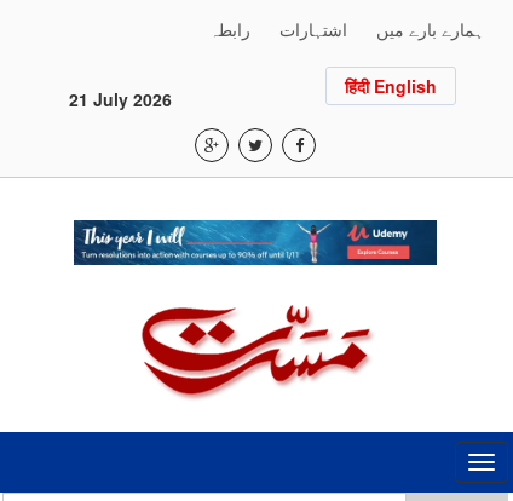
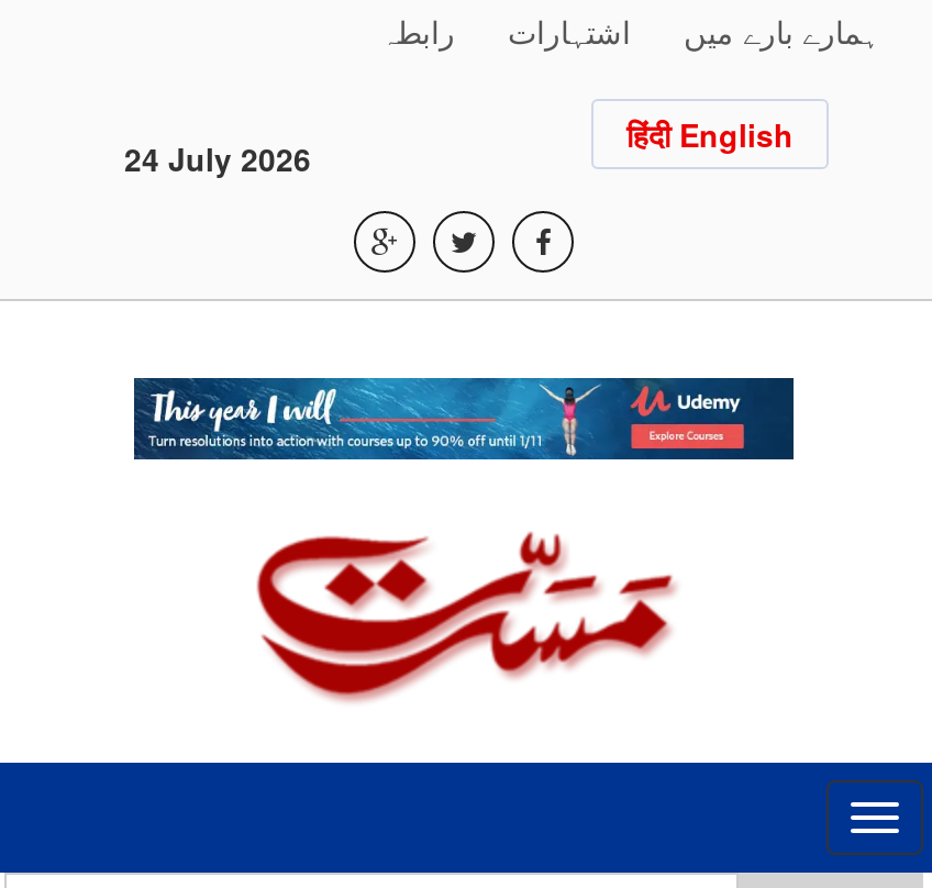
[68,87,171,111] 21 July 2026 -> [124,136,311,180] 24 July 2026

